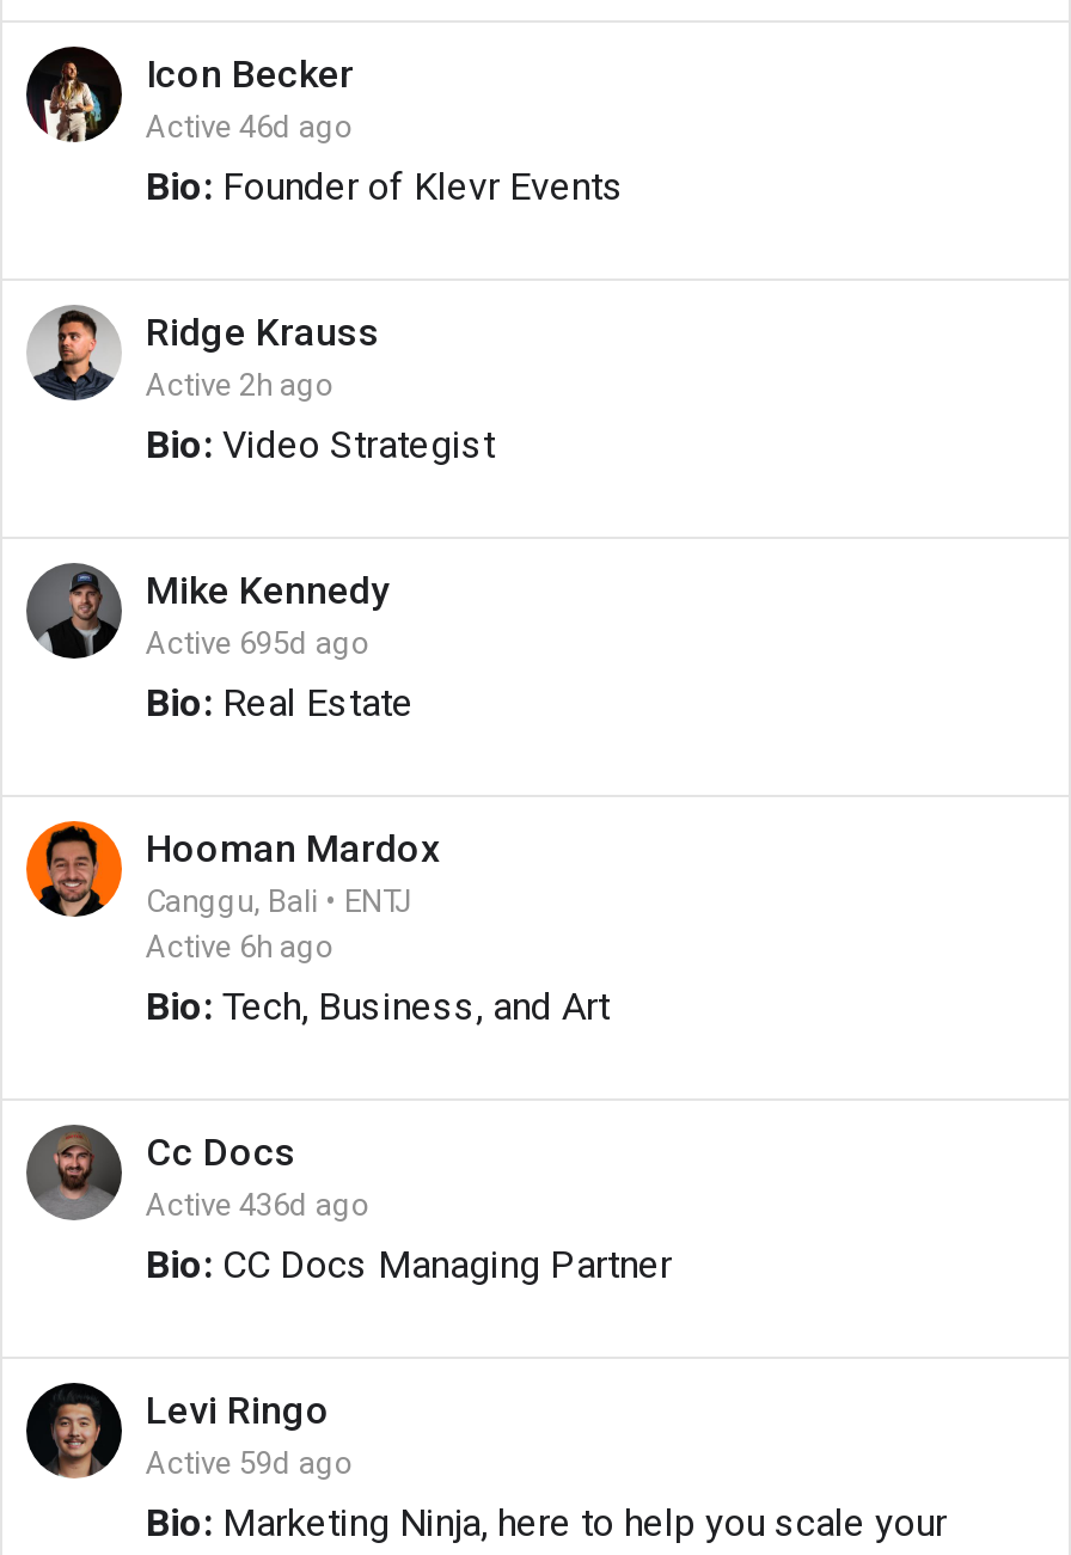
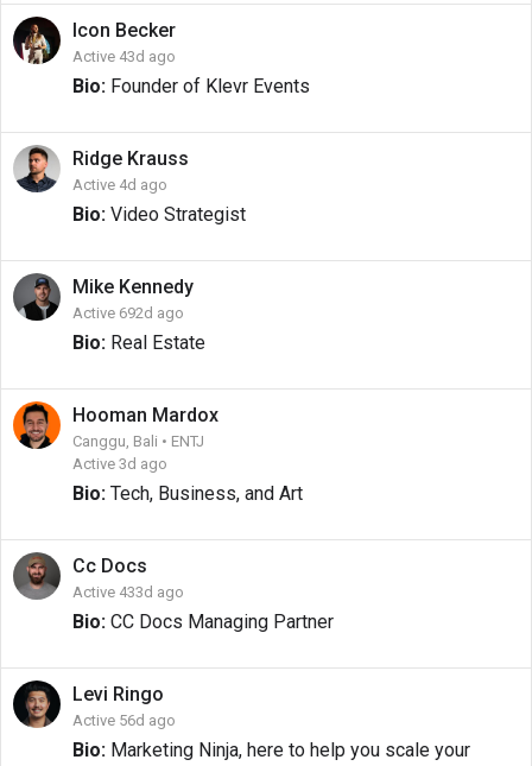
[146,109,354,145] Active 46d ago -> [72,48,176,65] Active 43d ago
[146,367,335,403] Active 2h ago -> [72,176,167,194] Active 4d ago
[146,625,371,661] Active 695d ago -> [72,304,184,322] Active 692d ago
[146,929,335,965] Active 6h ago -> [72,455,167,473] Active 3d ago
[146,1187,371,1223] Active 436d ago -> [72,583,184,601] Active 433d ago
[146,1445,354,1481] Active 59d ago -> [72,711,176,729] Active 56d ago

